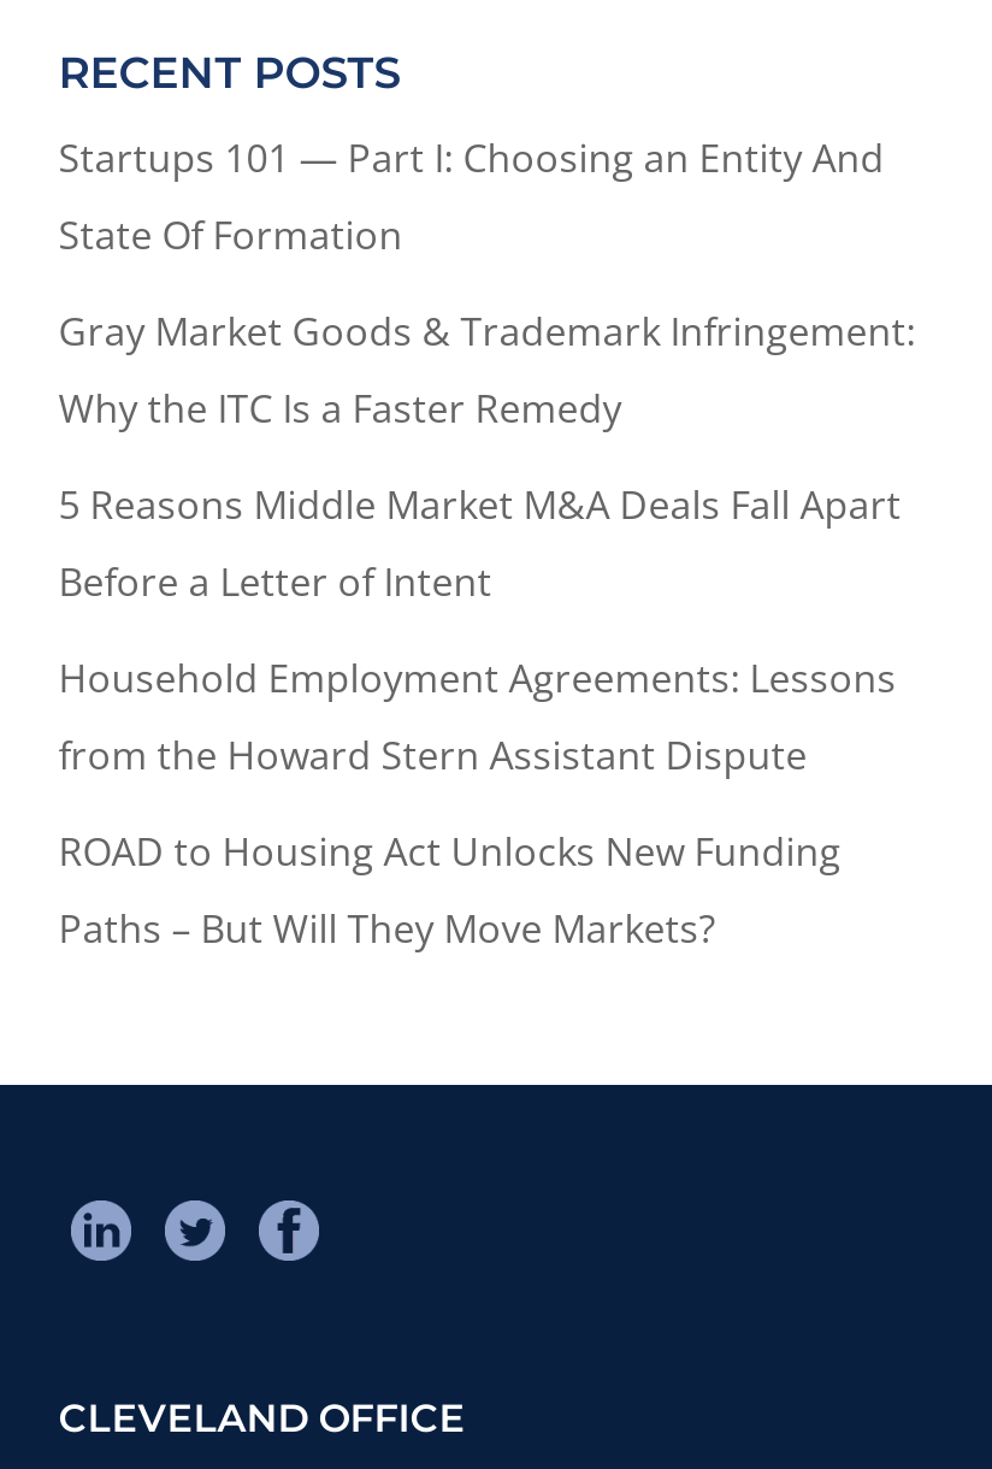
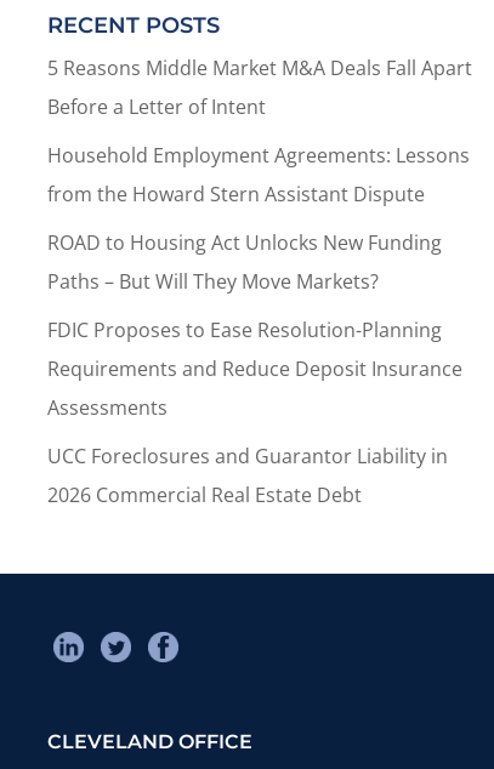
[59,131,916,434] Startups 101 — Part I: Choosing an Entity And | State Of Formation | Gray Market Goods & Trademark Infringement: | Why the ITC Is a Faster Remedy -> none
moved [59,478,901,954] -> [47,54,472,295]: 5 Reasons Middle Market M&A Deals Fall Apart | Before a Letter of Intent | Household Employment Agreements: Lessons | from the Howard Stern Assistant Dispute | ROAD to Housing Act Unlocks New Funding | Paths – But Will They Move Markets?
none -> [47,316,462,508] FDIC Proposes to Ease Resolution-Planning | Requirements and Reduce Deposit Insurance | Assessments | UCC Foreclosures and Guarantor Liability in | 2026 Commercial Real Estate Debt

